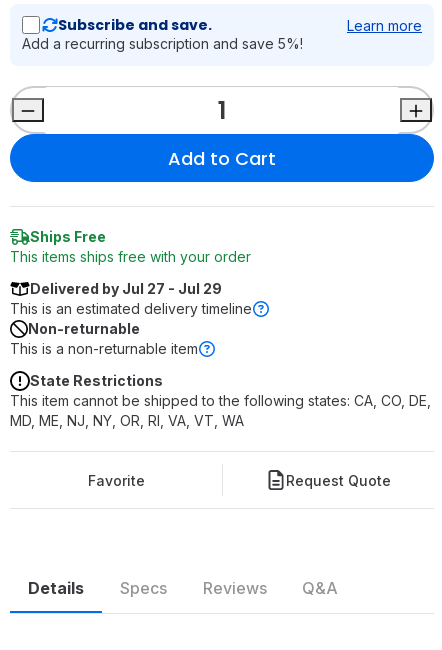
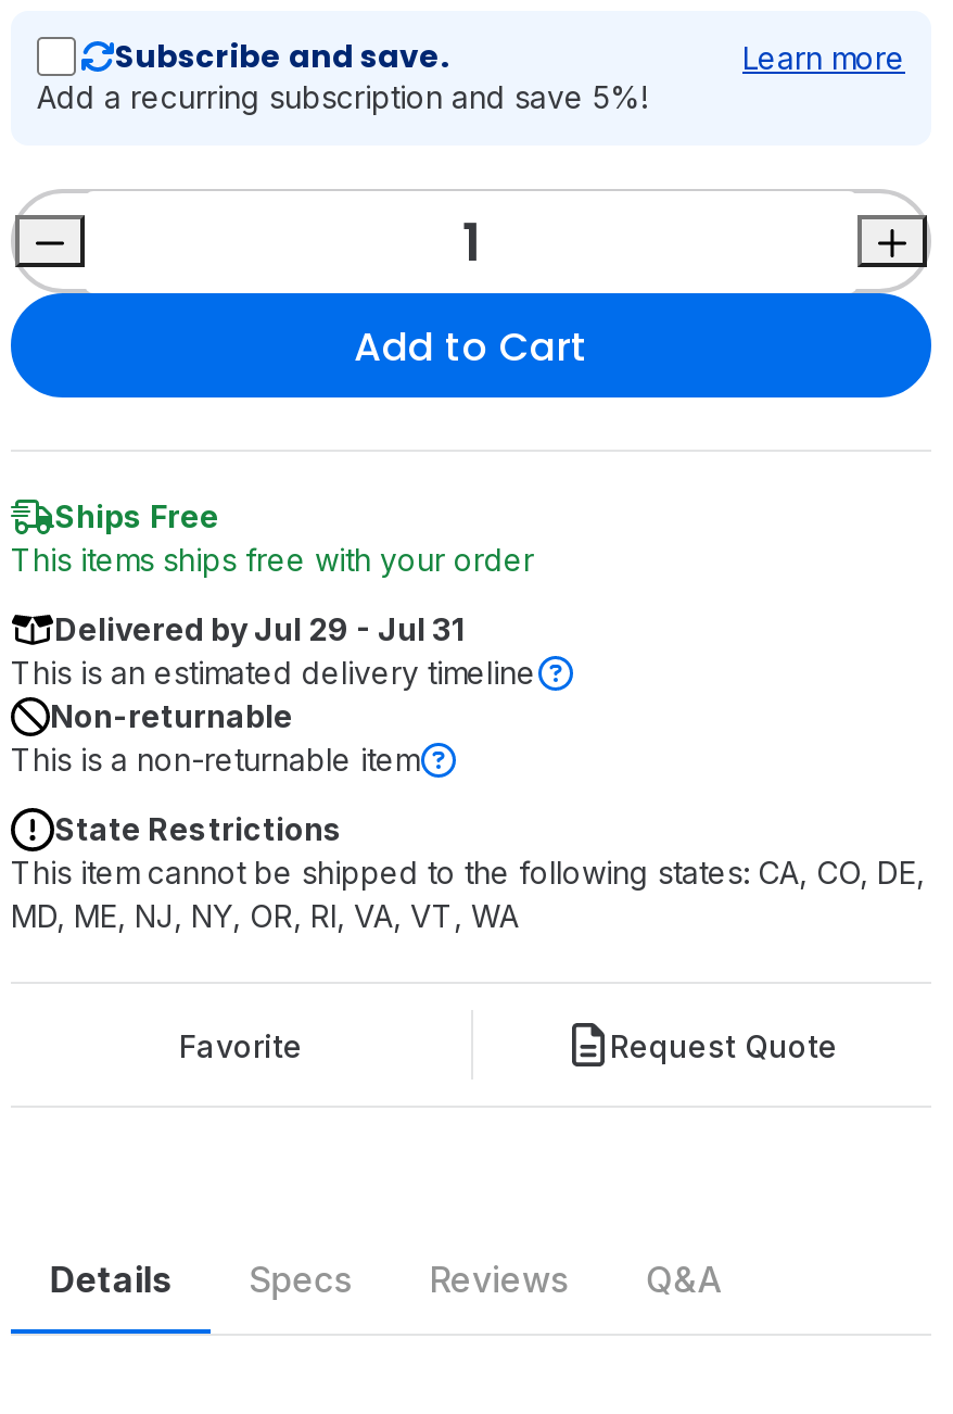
[30,280,222,297] Delivered by Jul 27 - Jul 29 -> [54,610,465,647] Delivered by Jul 29 - Jul 31

